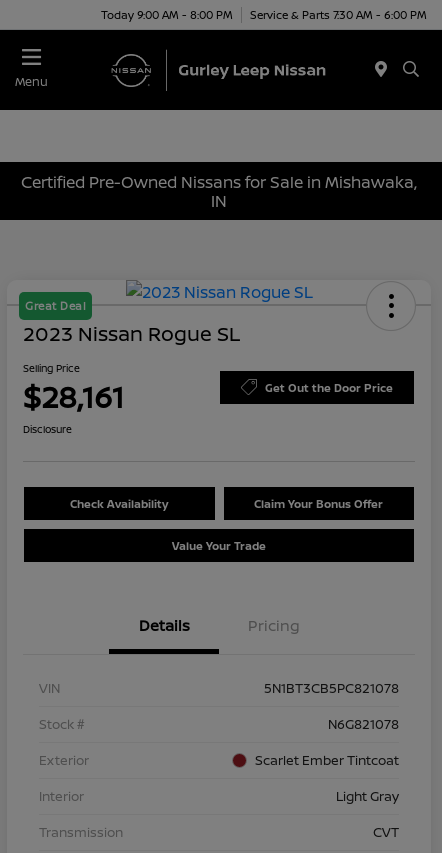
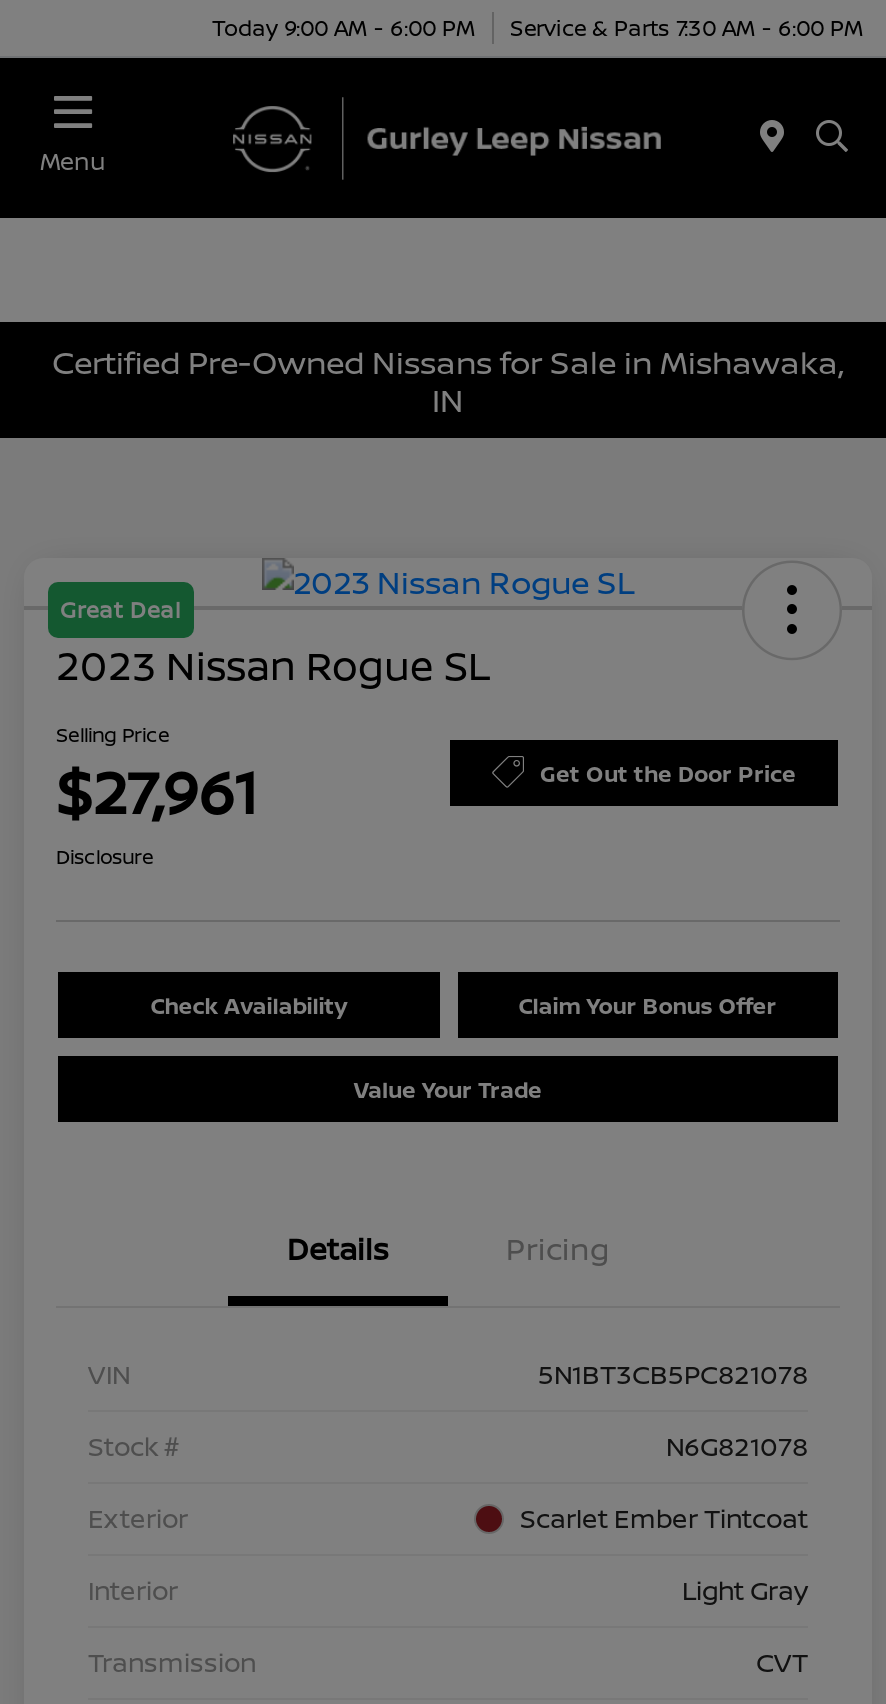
[101,6,427,21] Today 9:00 AM - 8:00 PM Service & Parts 7:30 AM - 6:00 PM -> [212,11,864,41] Today 9:00 AM - 6:00 PM Service & Parts 7:30 AM - 6:00 PM
[23,376,124,417] $28,161 -> [56,750,258,832] $27,961

